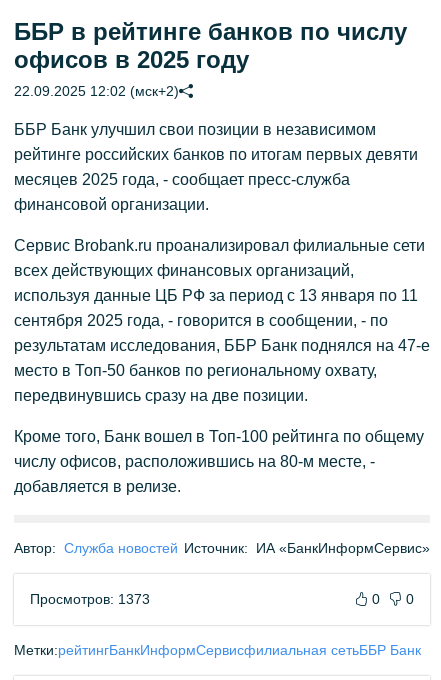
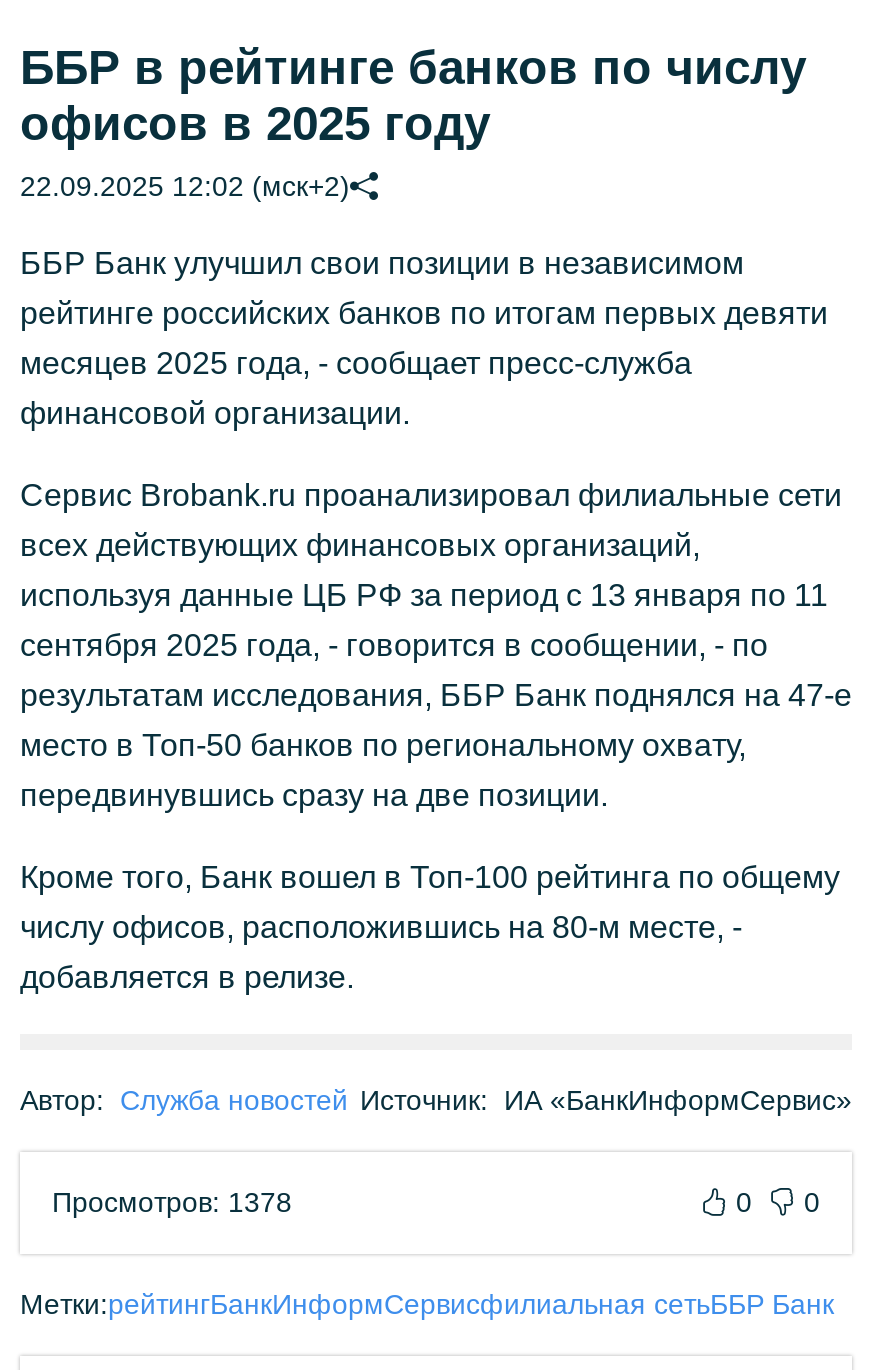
[30,591,150,607] Просмотров: 1373 -> [52,1186,292,1218] Просмотров: 1378

